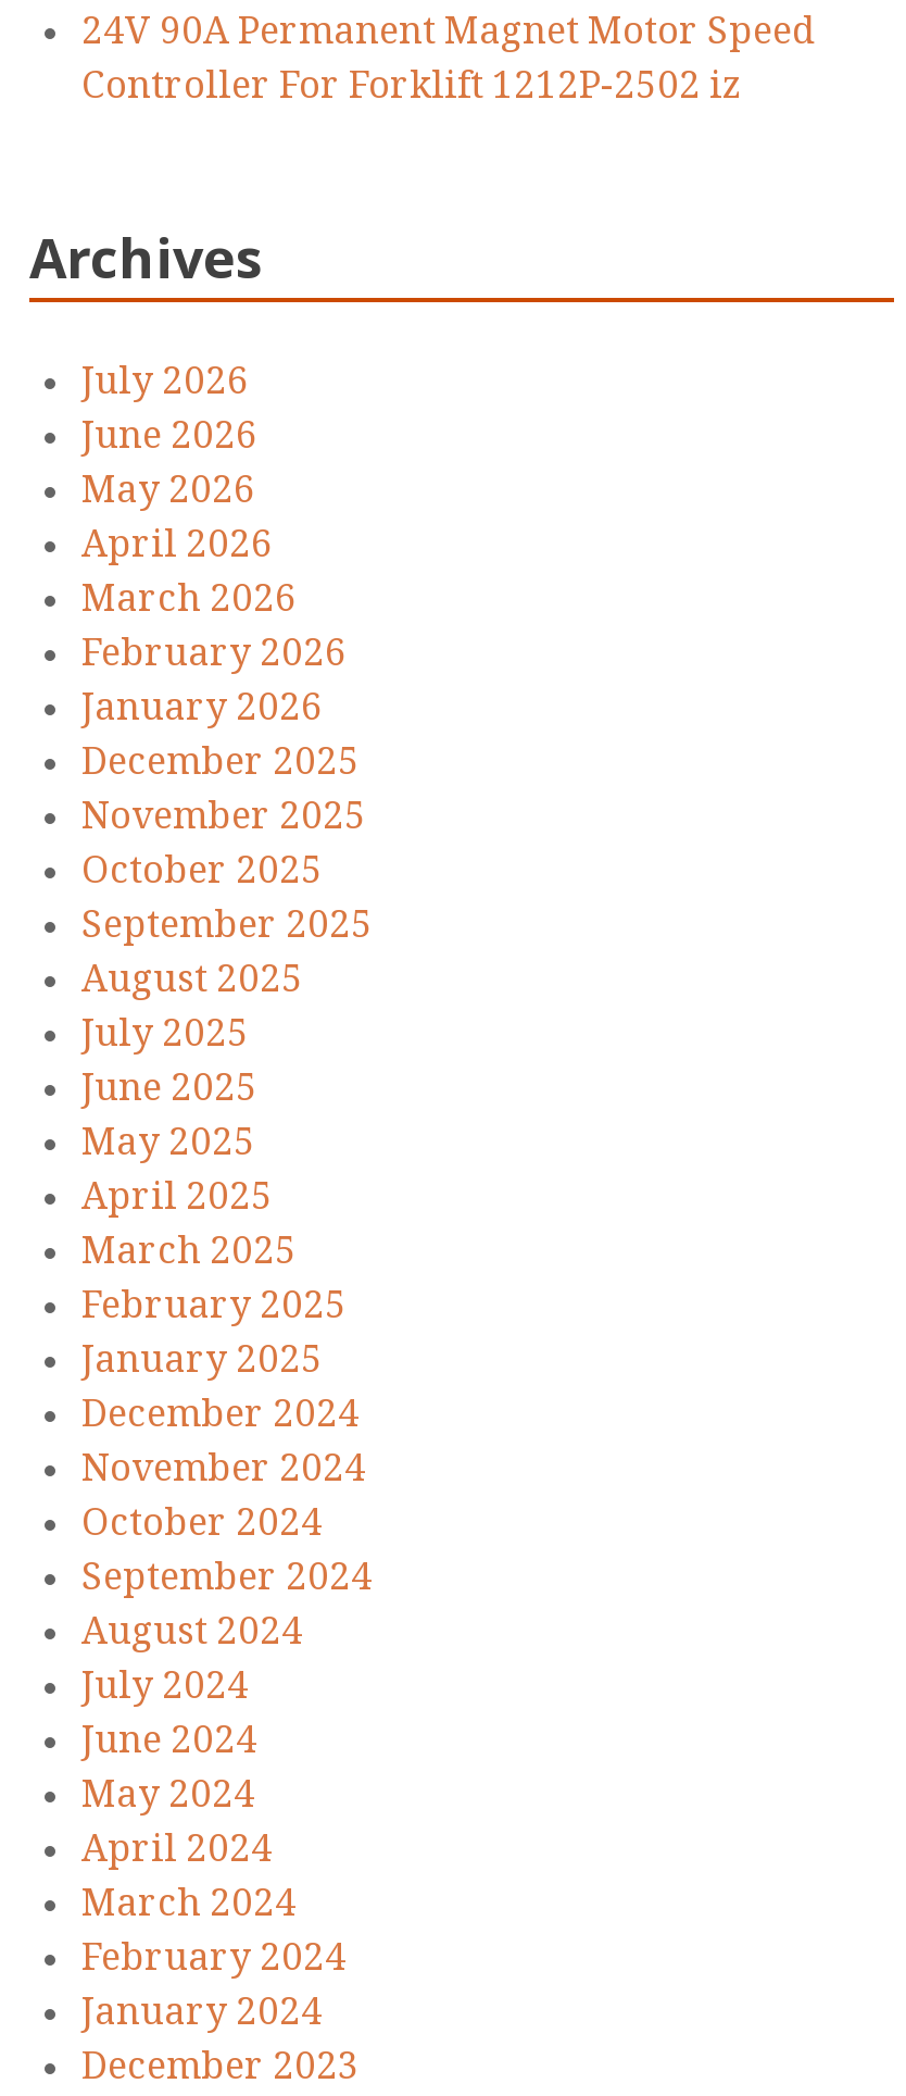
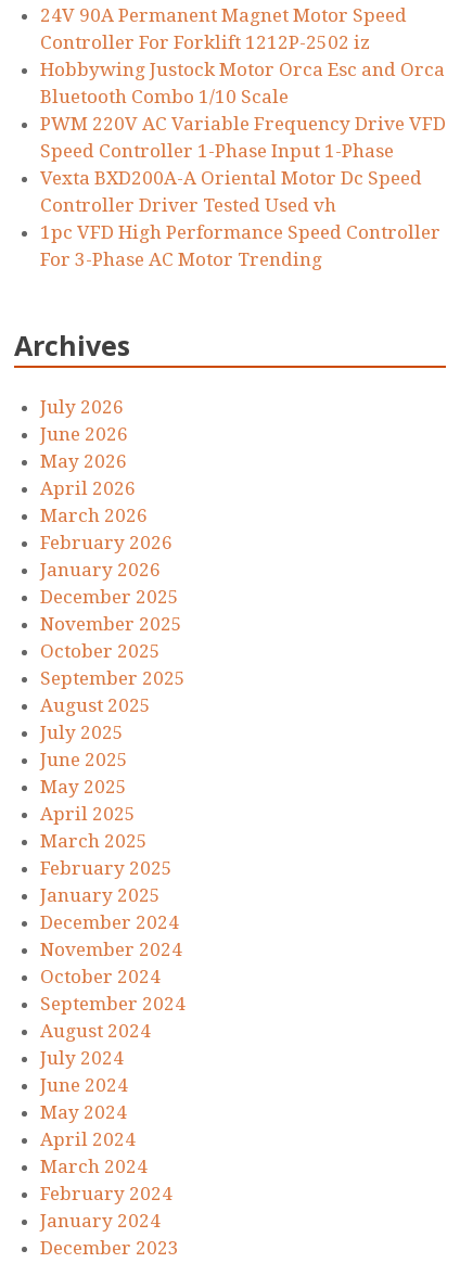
none -> [40,59,446,270] Hobbywing Justock Motor Orca Esc and Orca | Bluetooth Combo 1/10 Scale | PWM 220V AC Variable Frequency Drive VFD | Speed Controller 1-Phase Input 1-Phase | Vexta BXD200A-A Oriental Motor Dc Speed | Controller Driver Tested Used vh | 1pc VFD High Performance Speed Controller | For 3-Phase AC Motor Trending

